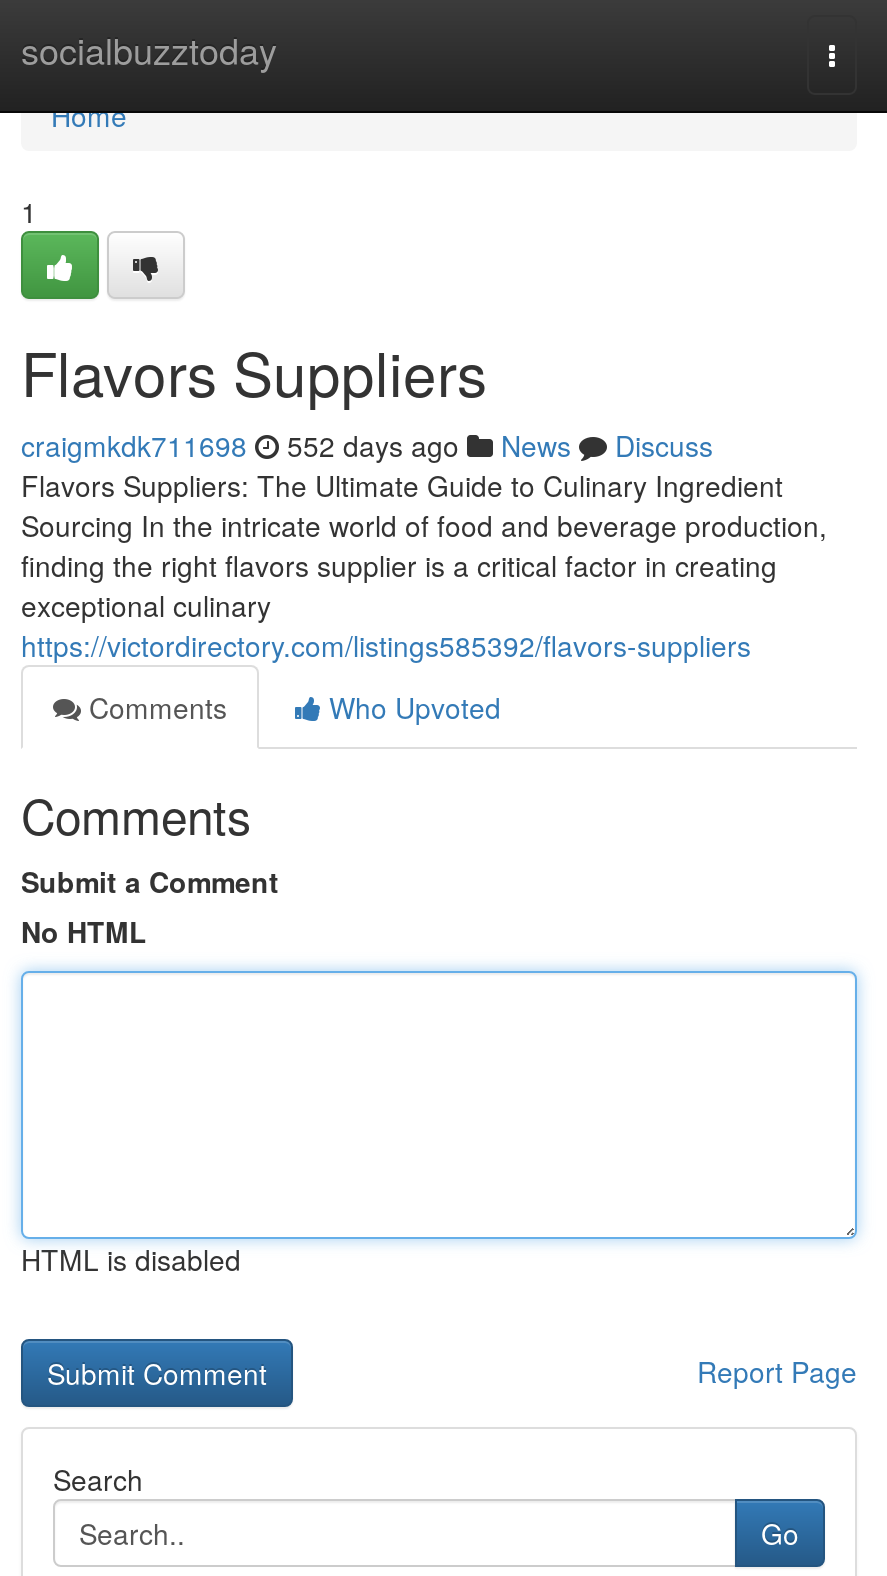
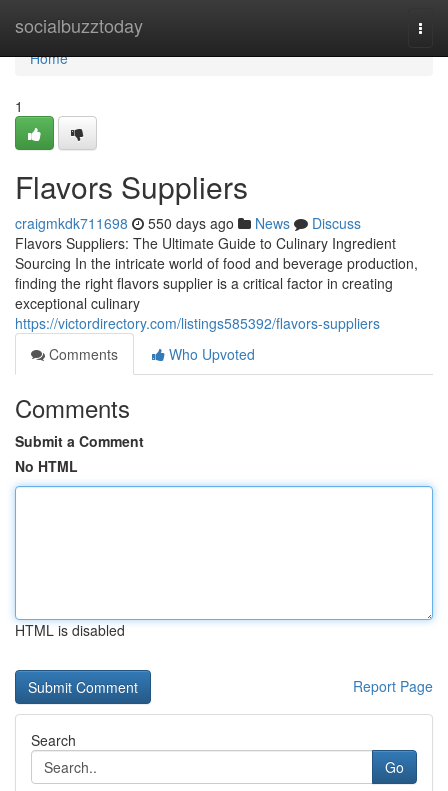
[21,425,713,465] craigmkdk711698 552 days ago News Discuss -> [15,213,361,233] craigmkdk711698 550 days ago News Discuss

